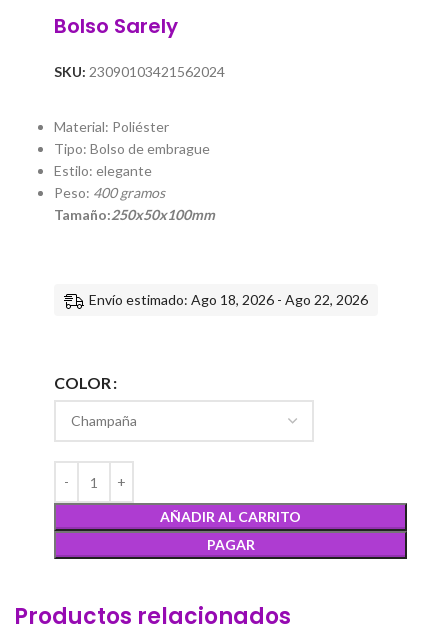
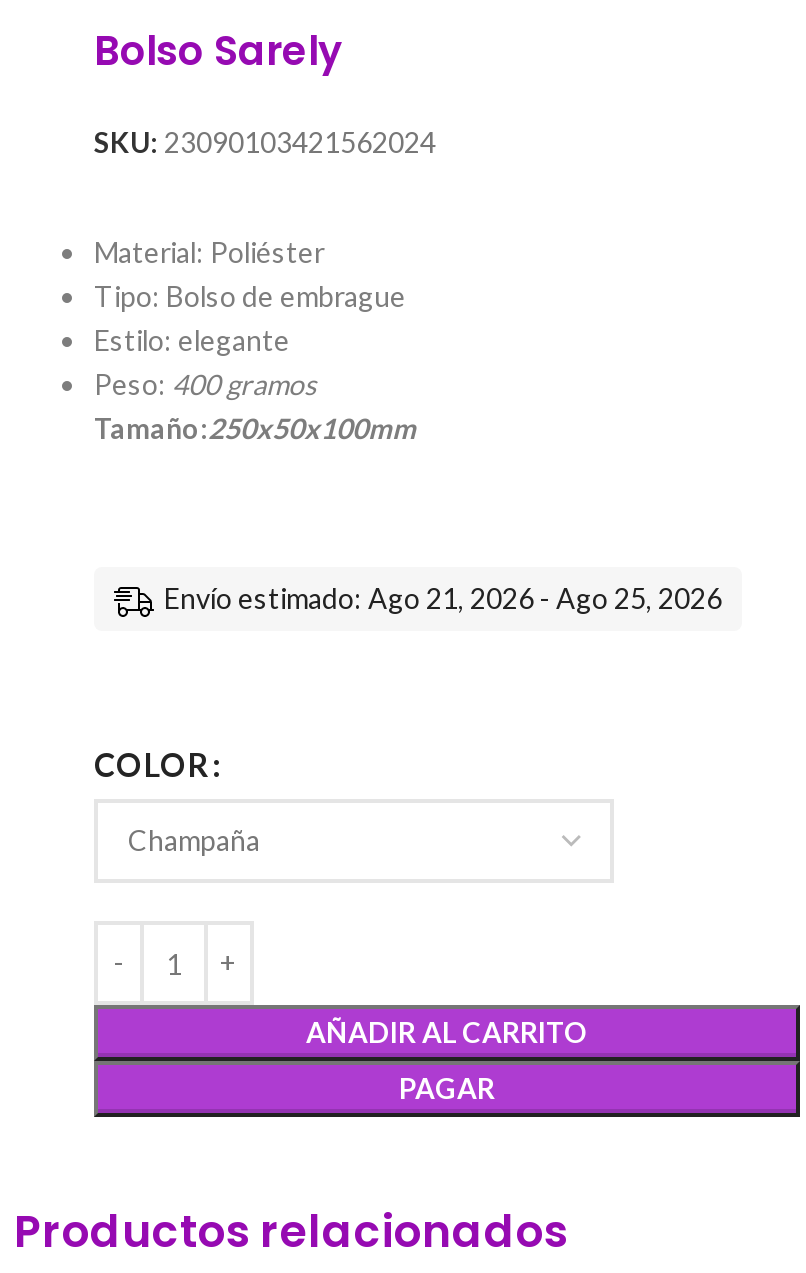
[89,291,368,308] Envío estimado: Ago 18, 2026 - Ago 22, 2026 -> [164,581,722,615] Envío estimado: Ago 21, 2026 - Ago 25, 2026

